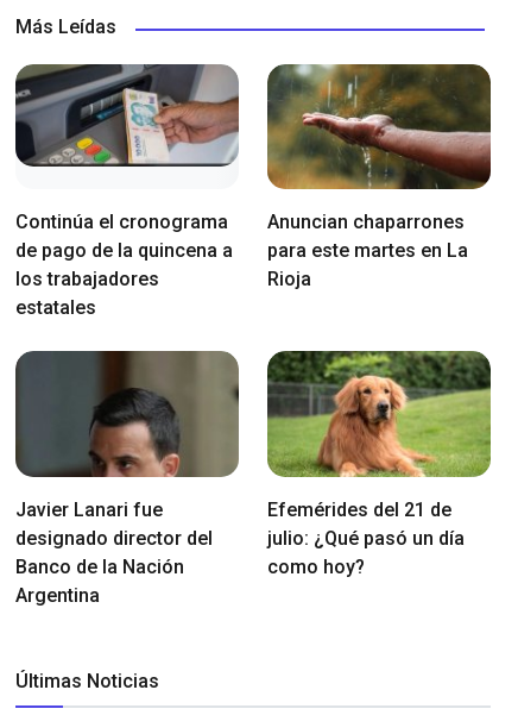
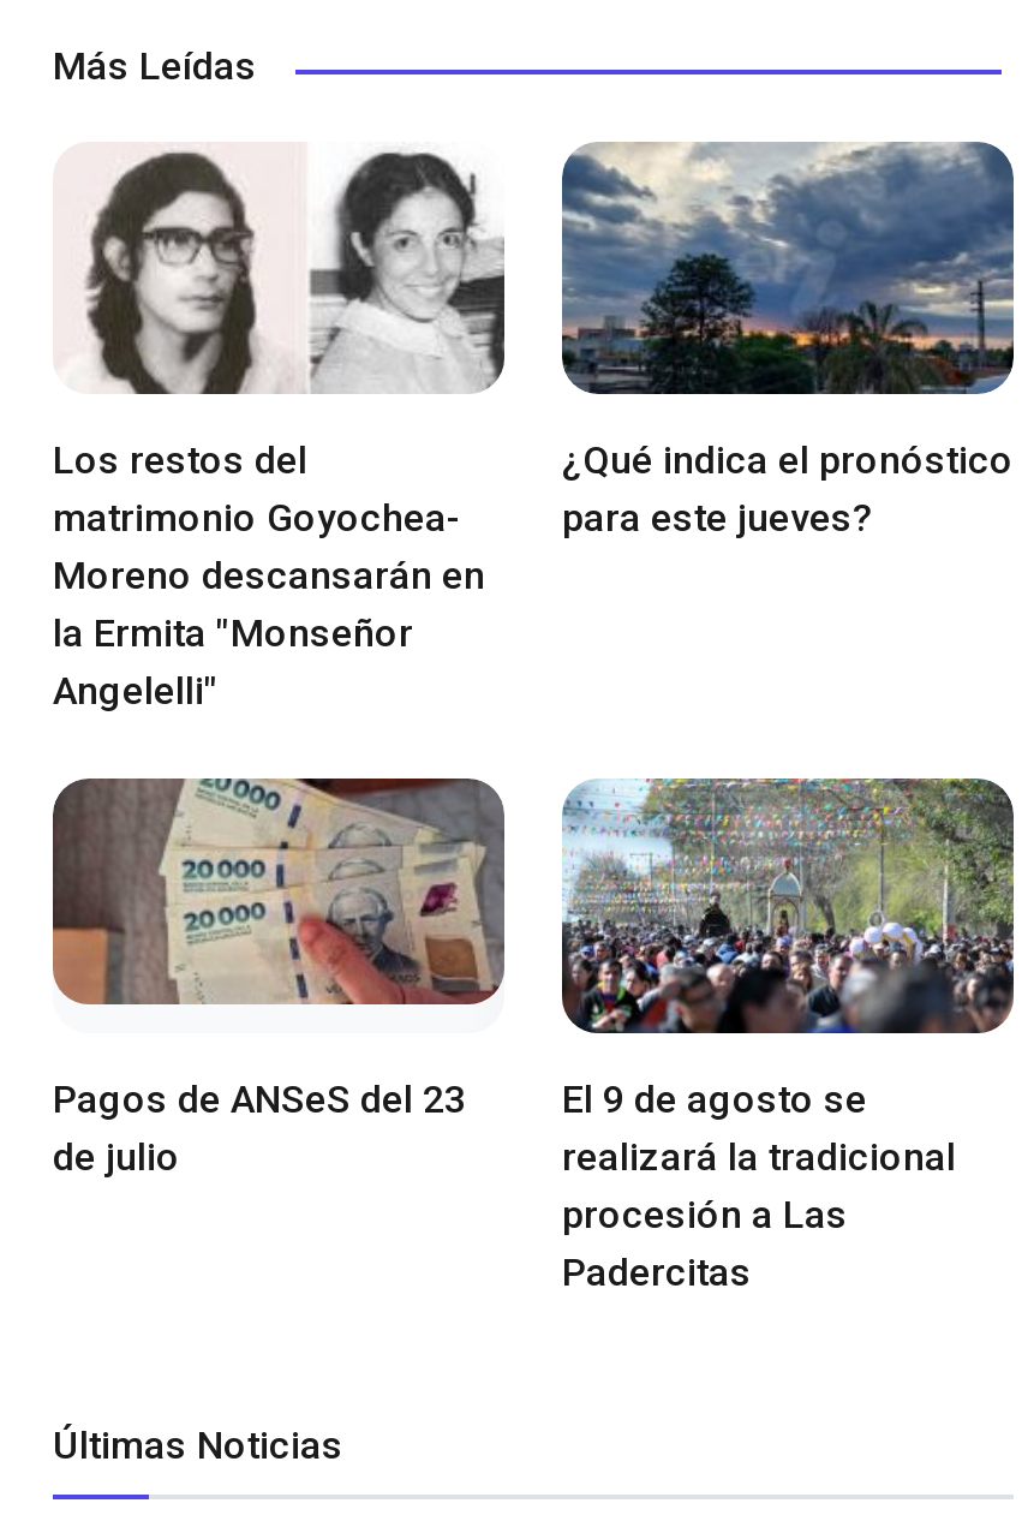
[14,63,239,319] [image] | Continúa el cronograma | de pago de la quincena a | los trabajadores | estatales -> [53,149,507,714] [image] | Los restos del | matrimonio Goyochea- | Moreno descansarán en | la Ermita "Monseñor | Angelelli"
[266,63,492,291] [image] | Anuncian chaparrones | para este martes en La | Rioja -> [560,139,1016,541] [image] | ¿Qué indica el pronóstico | para este jueves?
[14,350,239,606] [image] | Javier Lanari fue | designado director del | Banco de la Nación | Argentina -> [50,776,504,1179] [image] | Pagos de ANSeS del 23 | de julio
[266,350,491,578] [image] | Efemérides del 21 de | julio: ¿Qué pasó un día | como hoy? -> [560,776,1016,1294] [image] | El 9 de agosto se | realizará la tradicional | procesión a Las | Padercitas

